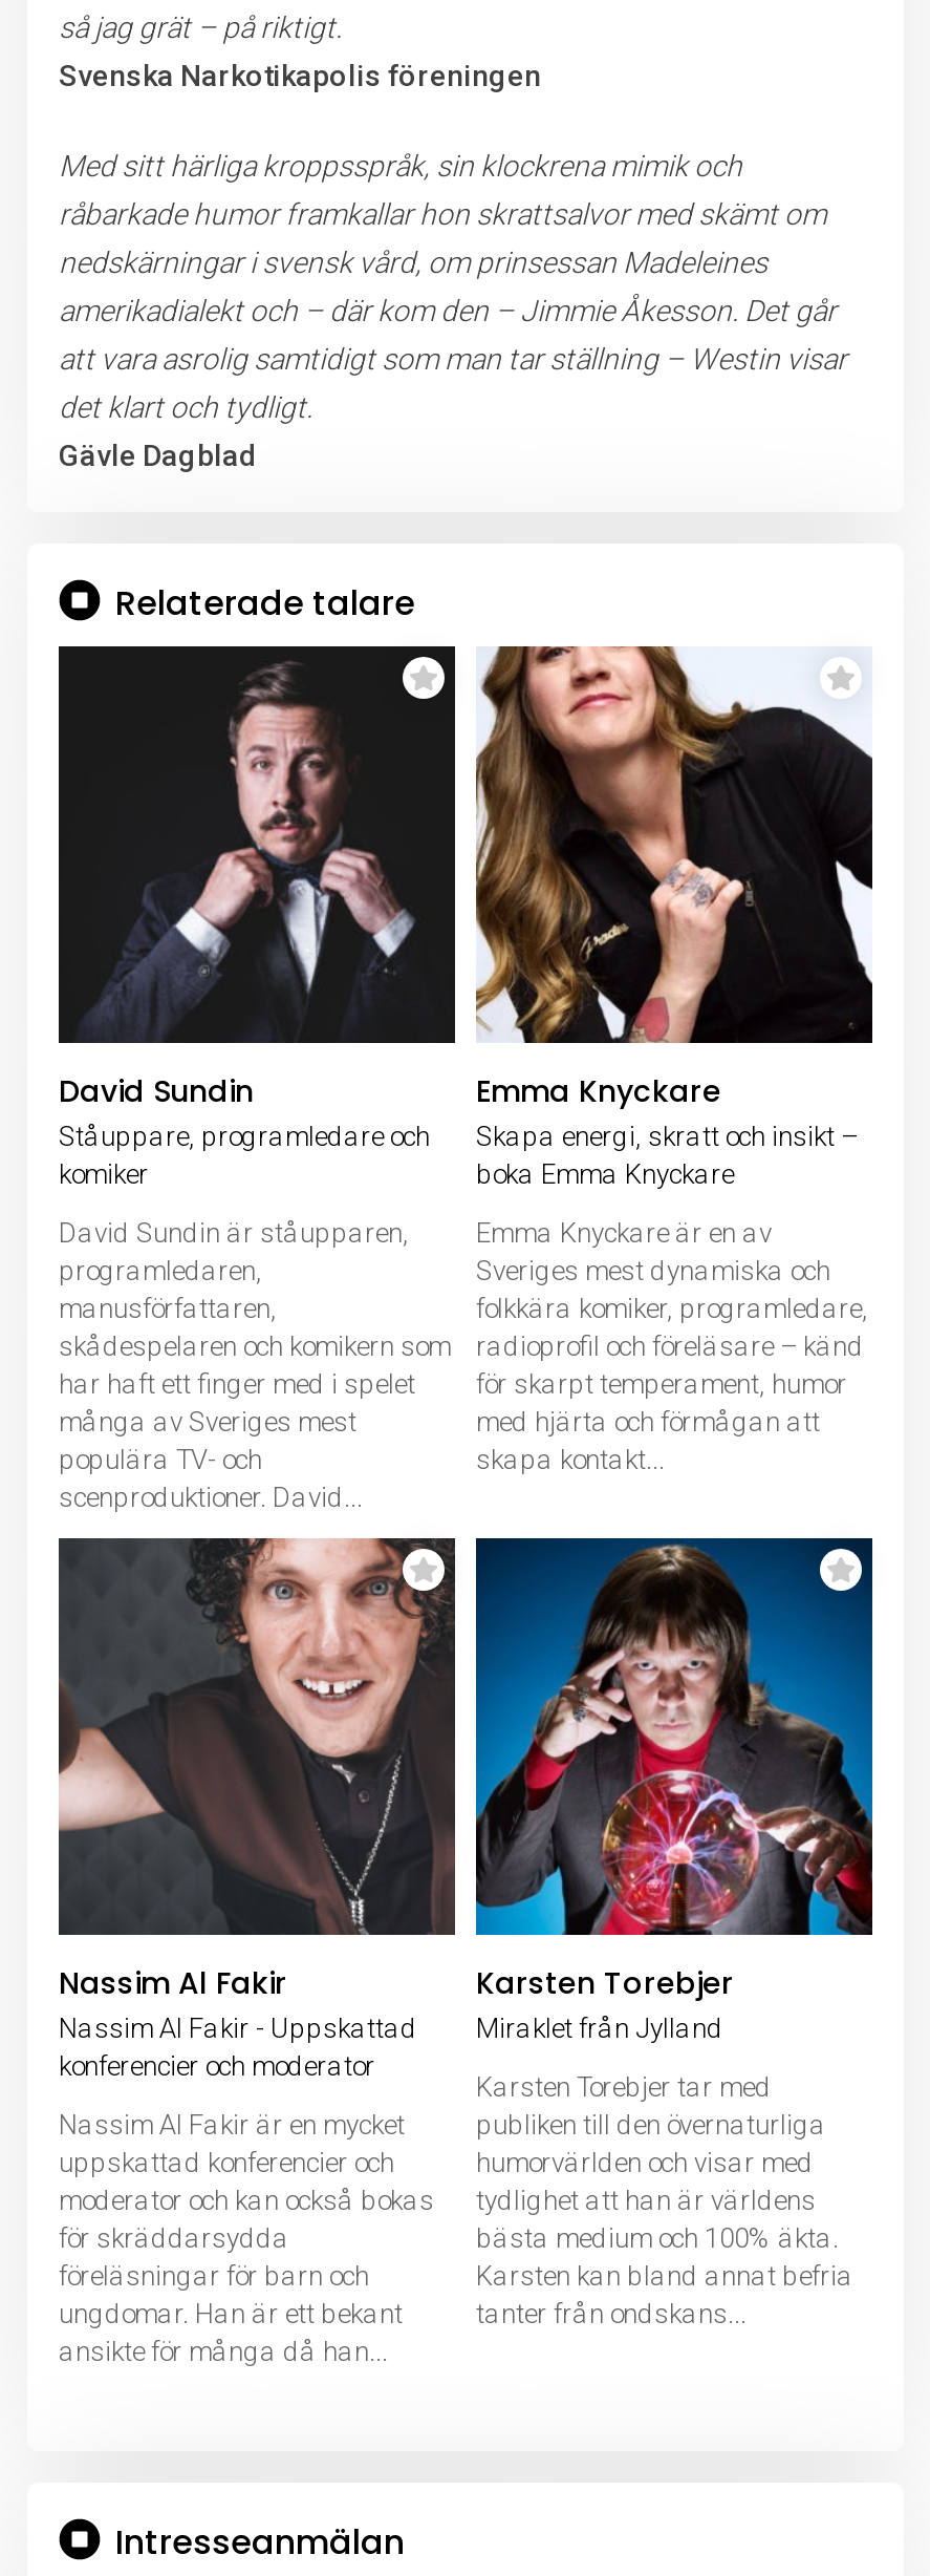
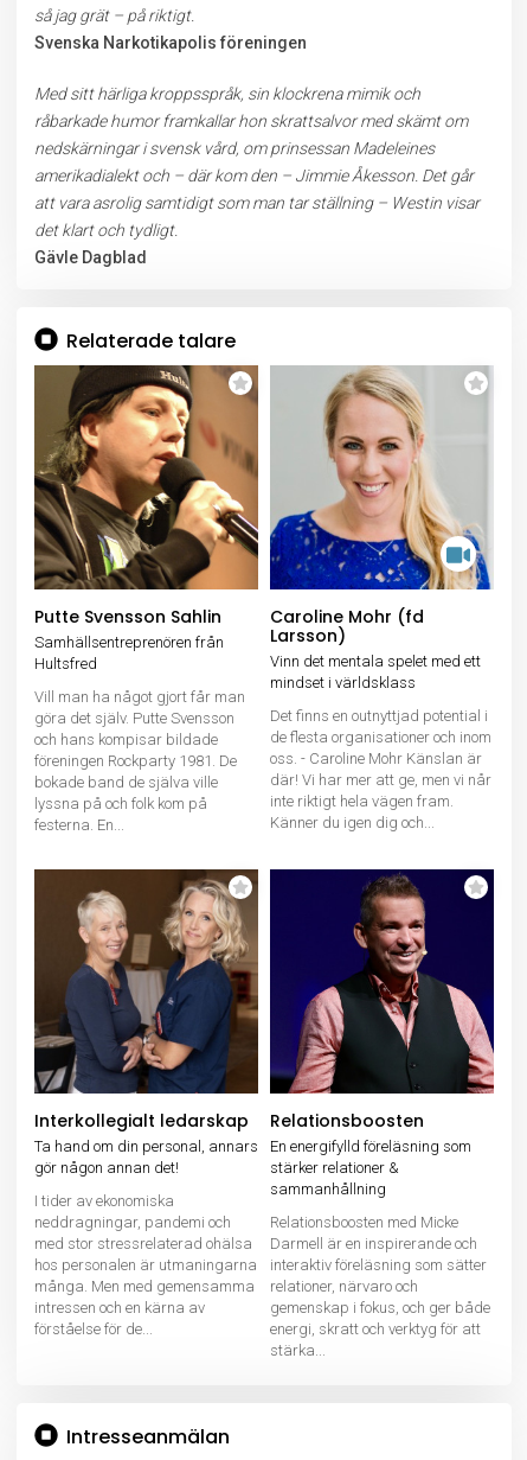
[59,644,457,1190] [image] | David Sundin | Ståuppare, programledare och | komiker -> [34,364,259,672] [image] | Putte Svensson Sahlin | Samhällsentreprenören från | Hultsfred
[474,646,874,1190] [image] | Emma Knyckare | Skapa energi, skratt och insikt – | boka Emma Knyckare -> [269,365,494,691] [image] | Caroline Mohr (fd | Larsson) | Vinn det mentala spelet med ett | mindset i världsklass
[59,1217,451,1513] David Sundin är ståupparen, | programledaren, | manusförfattaren, | skådespelaren och komikern som | har haft ett finger med i spelet | många av Sveriges mest | populära TV- och | scenproduktioner. David... -> [34,688,245,834] Vill man ha något gjort får man | göra det själv. Putte Svensson | och hans kompisar bildade | föreningen Rockparty 1981. De | bokade band de själva ville | lyssna på och folk kom på | festerna. En...
[476,1217,868,1475] Emma Knyckare är en av | Sveriges mest dynamiska och | folkkära komiker, programledare, | radioprofil och föreläsare – känd | för skarpt temperament, humor | med hjärta och förmågan att | skapa kontakt... -> [270,707,491,831] Det finns en outnyttjad potential i | de flesta organisationer och inom | oss. - Caroline Mohr Känslan är | där! Vi har mer att ge, men vi når | inte riktigt hela vägen fram. | Känner du igen dig och...
[59,1536,455,2082] [image] | Nassim Al Fakir | Nassim Al Fakir - Uppskattad | konferencier och moderator -> [33,868,258,1177] [image] | Interkollegialt ledarskap | Ta hand om din personal, annars | gör någon annan det!
[474,1538,874,2044] [image] | Karsten Torebjer | Miraklet från Jylland -> [269,869,495,1198] [image] | Relationsboosten | En energifylld föreläsning som | stärker relationer & | sammanhållning
[476,2071,853,2329] Karsten Torebjer tar med | publiken till den övernaturliga | humorvärlden och visar med | tydlighet att han är världens | bästa medium och 100% äkta. | Karsten kan bland annat befria | tanter från ondskans... -> [270,1213,490,1359] Relationsboosten med Micke | Darmell är en inspirerande och | interaktiv föreläsning som sätter | relationer, närvaro och | gemenskap i fokus, och ger både | energi, skratt och verktyg för att | stärka...
[59,2109,434,2367] Nassim Al Fakir är en mycket | uppskattad konferencier och | moderator och kan också bokas | för skräddarsydda | föreläsningar för barn och | ungdomar. Han är ett bekant | ansikte för många då han... -> [34,1192,257,1338] I tider av ekonomiska | neddragningar, pandemi och | med stor stressrelaterad ohälsa | hos personalen är utmaningarna | många. Men med gemensamma | intressen och en kärna av | förståelse för de...

